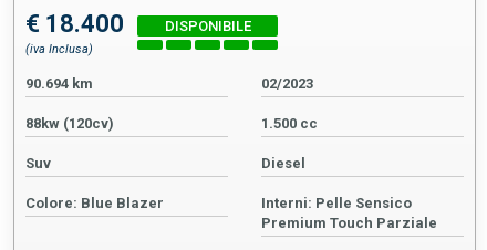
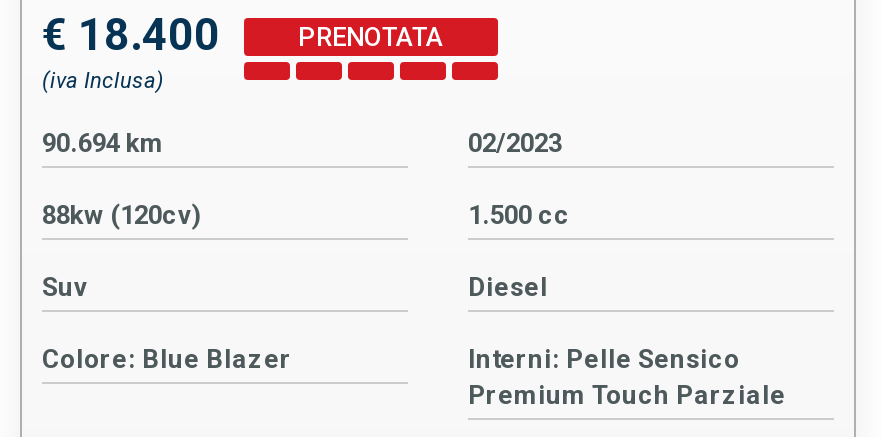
[136,14,279,51] [image] -> [242,15,500,83] [image]

